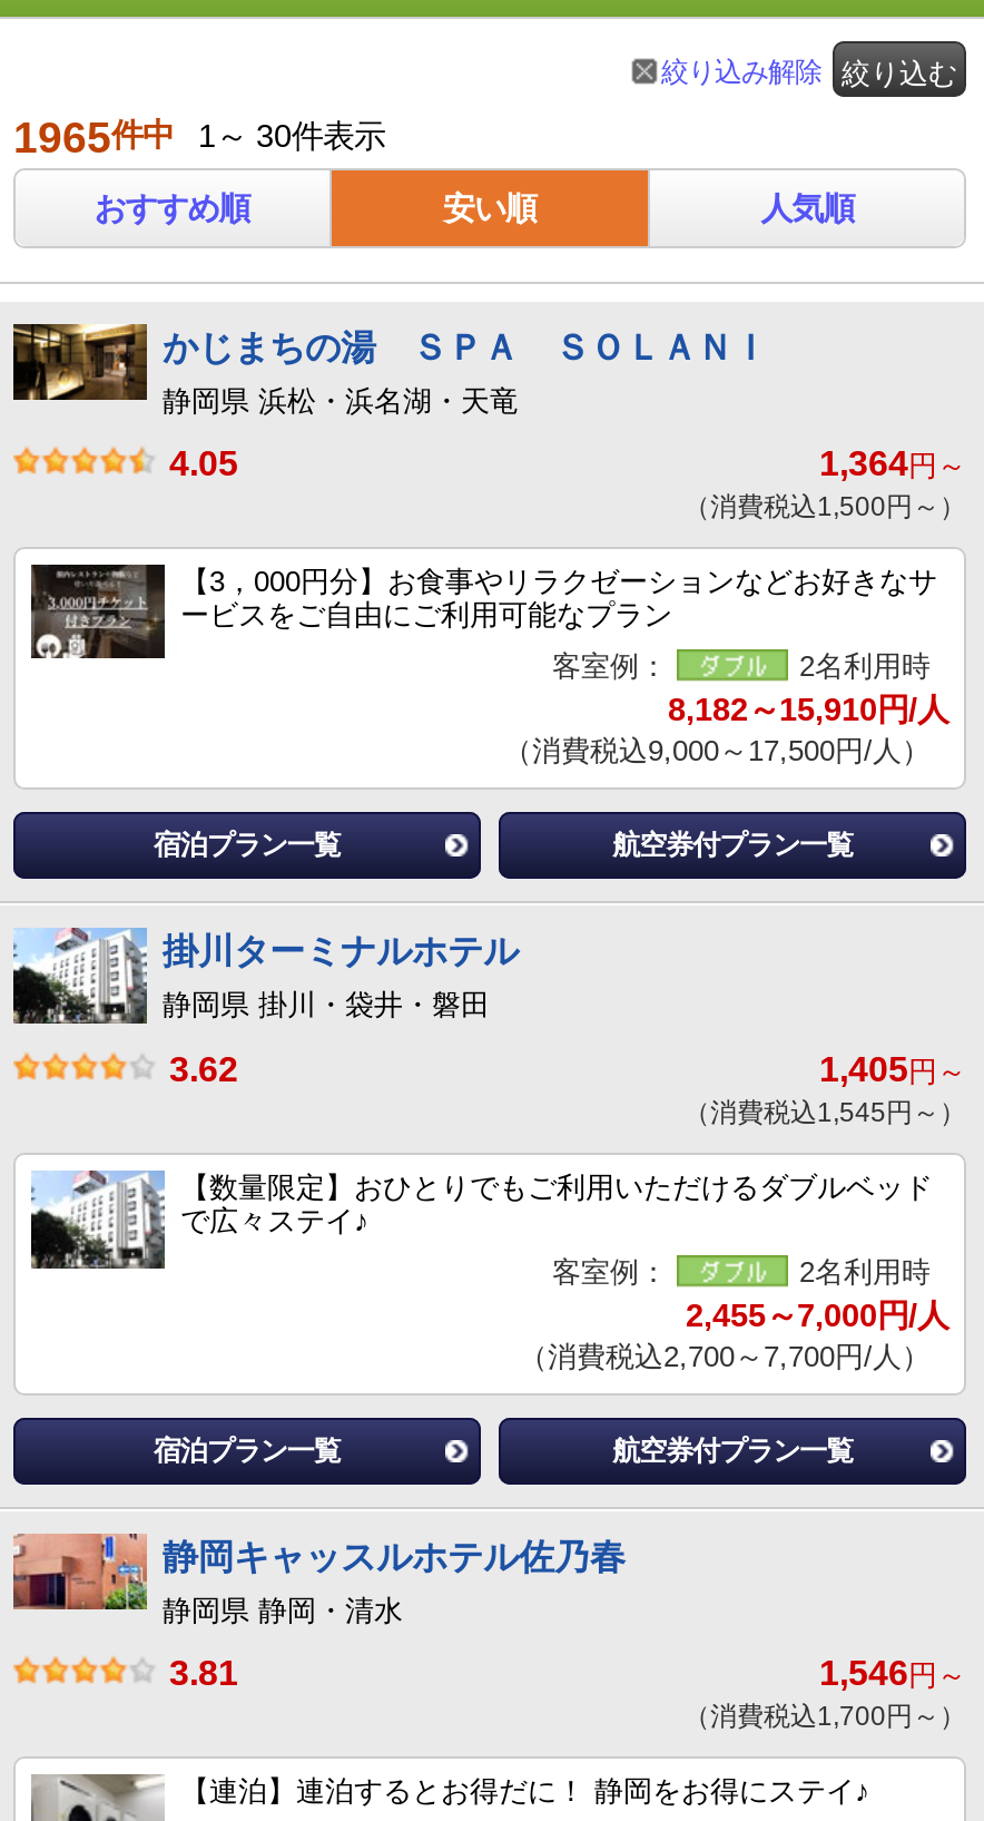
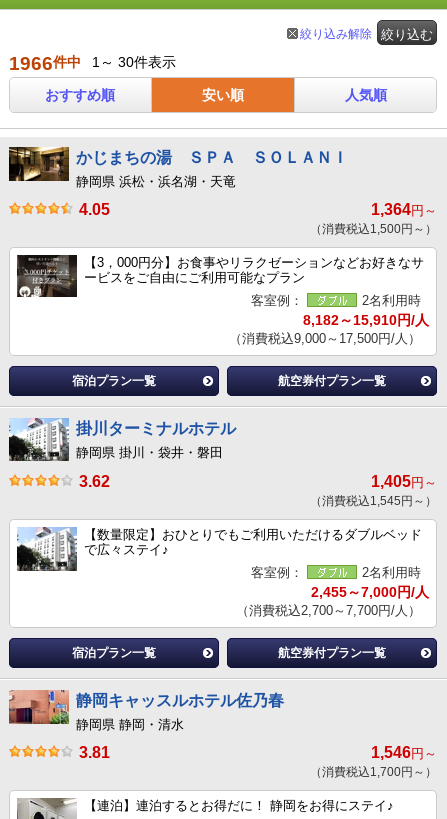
[13,115,385,161] 1965件中 1～ 30件表示 -> [9,53,176,74] 1966件中 1～ 30件表示

